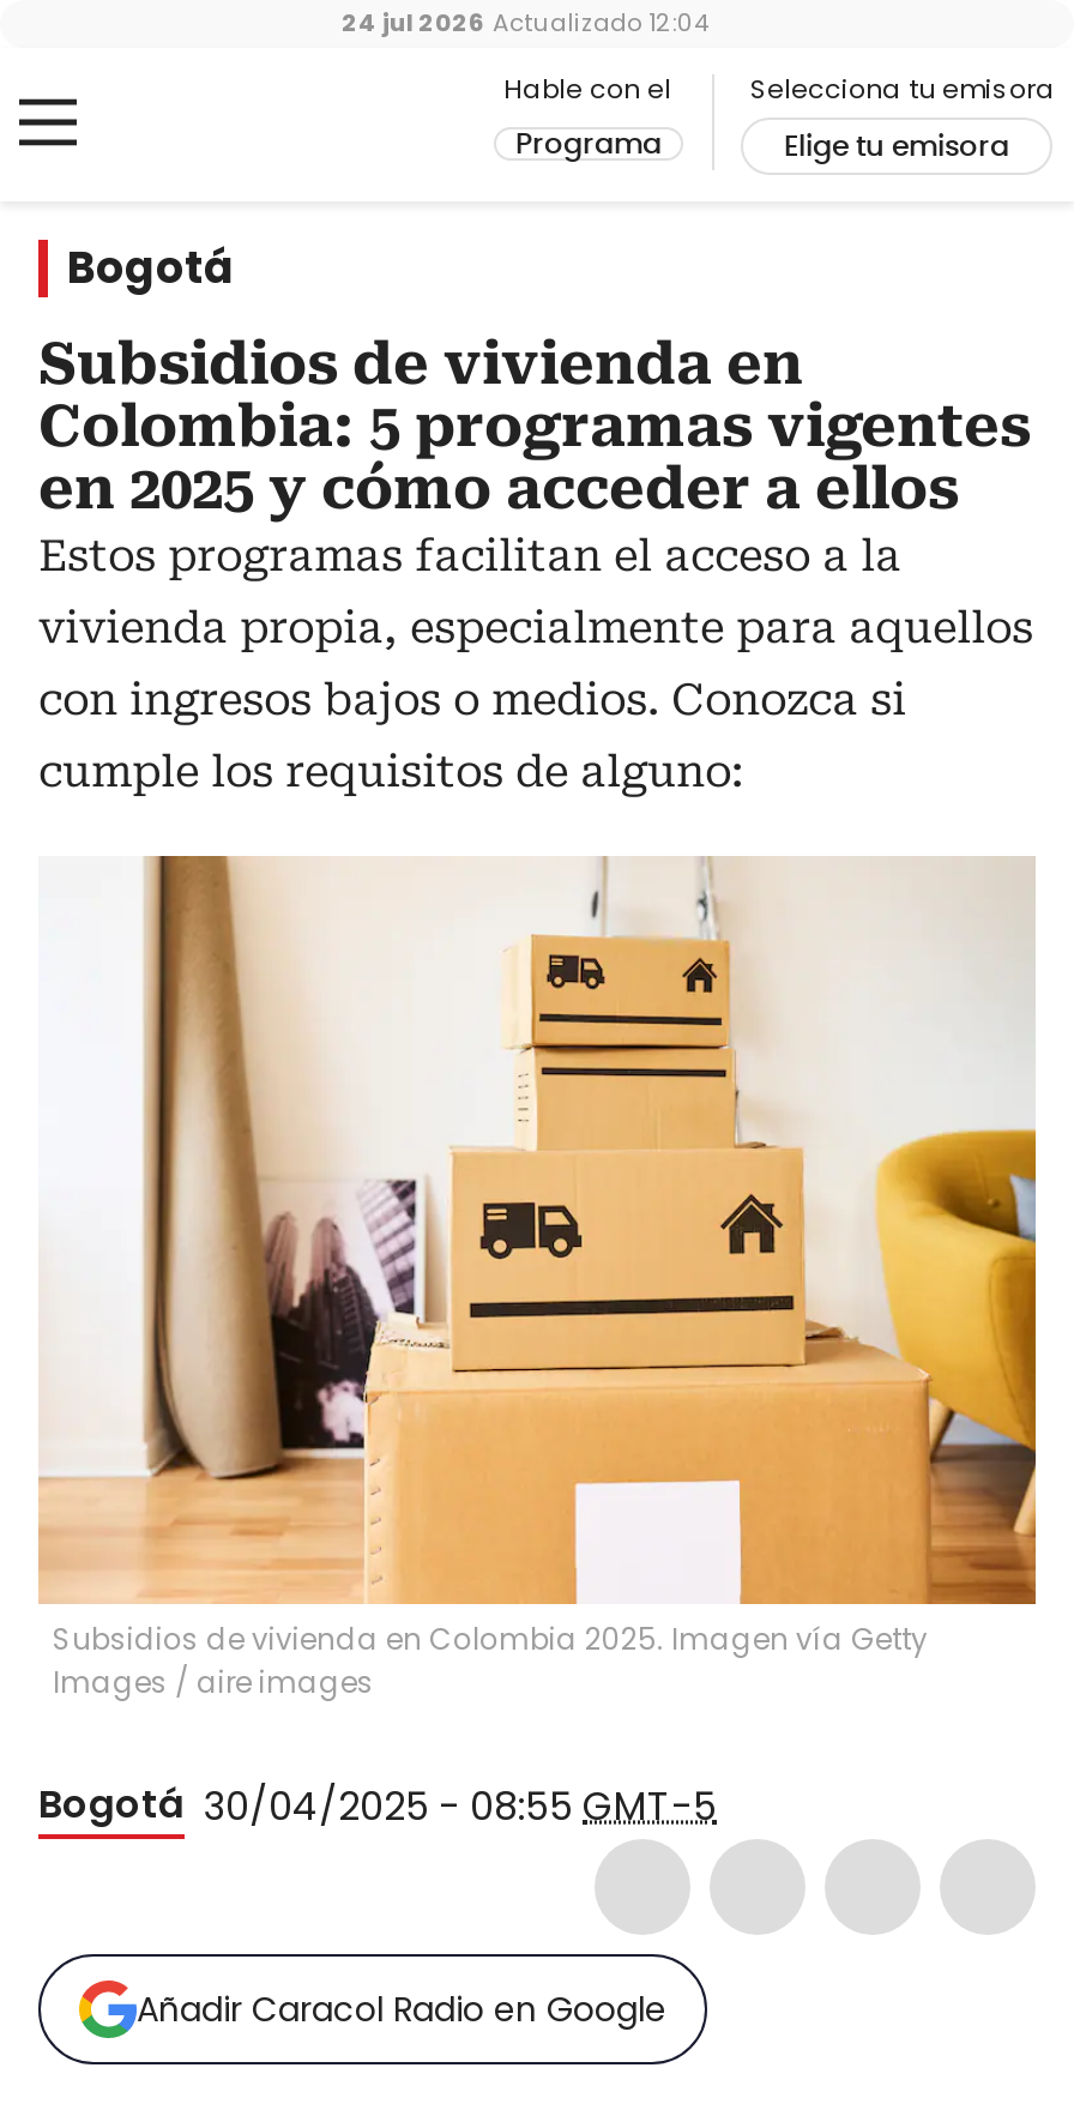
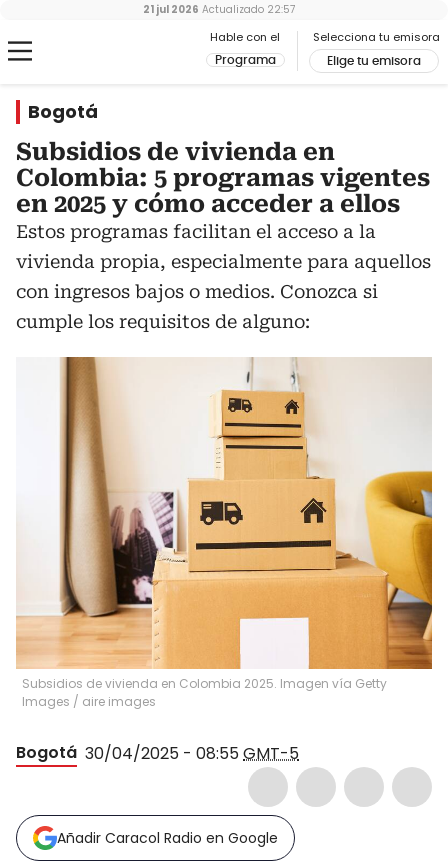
[342,5,708,41] 24 jul 2026 Actualizado 12:04 -> [143,2,295,17] 21 jul 2026 Actualizado 22:57

